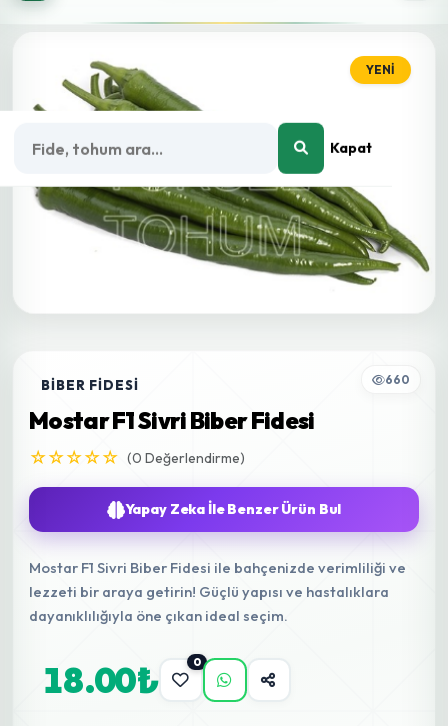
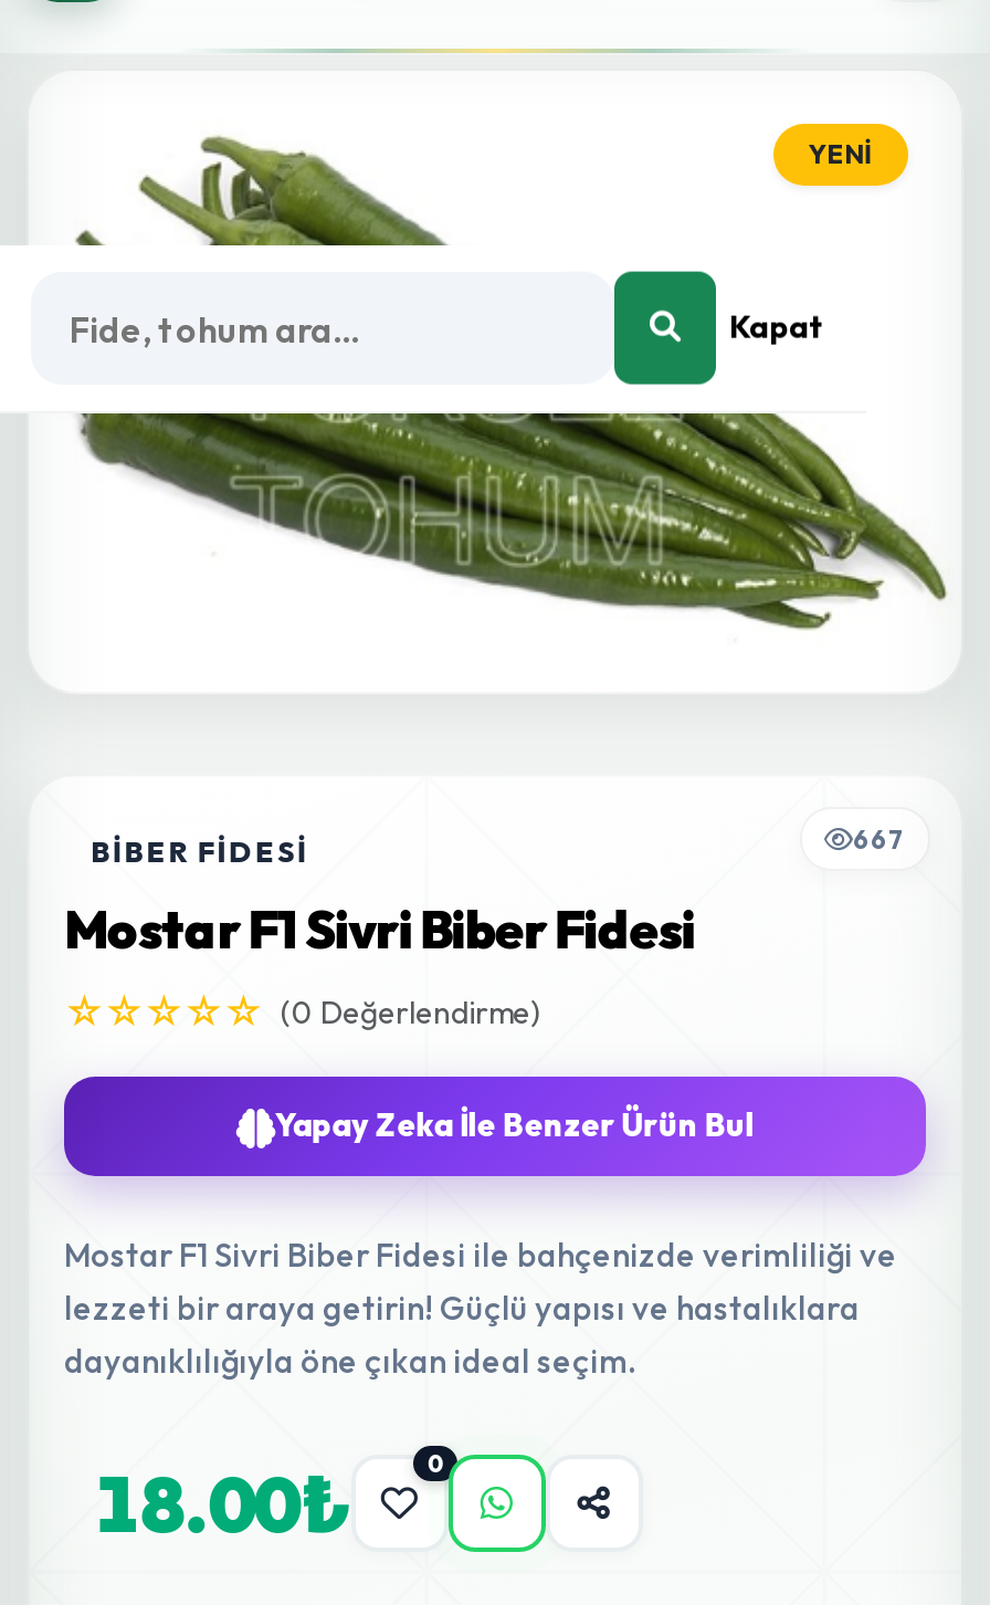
[385,372,410,387] 660 -> [853,823,906,856] 667

